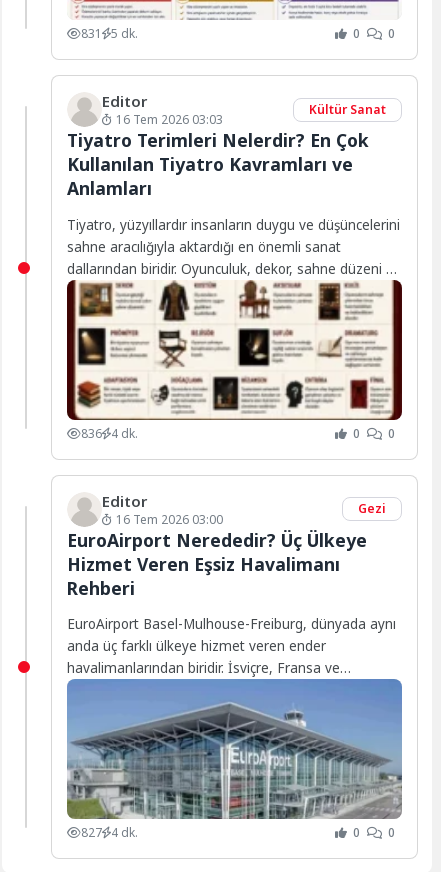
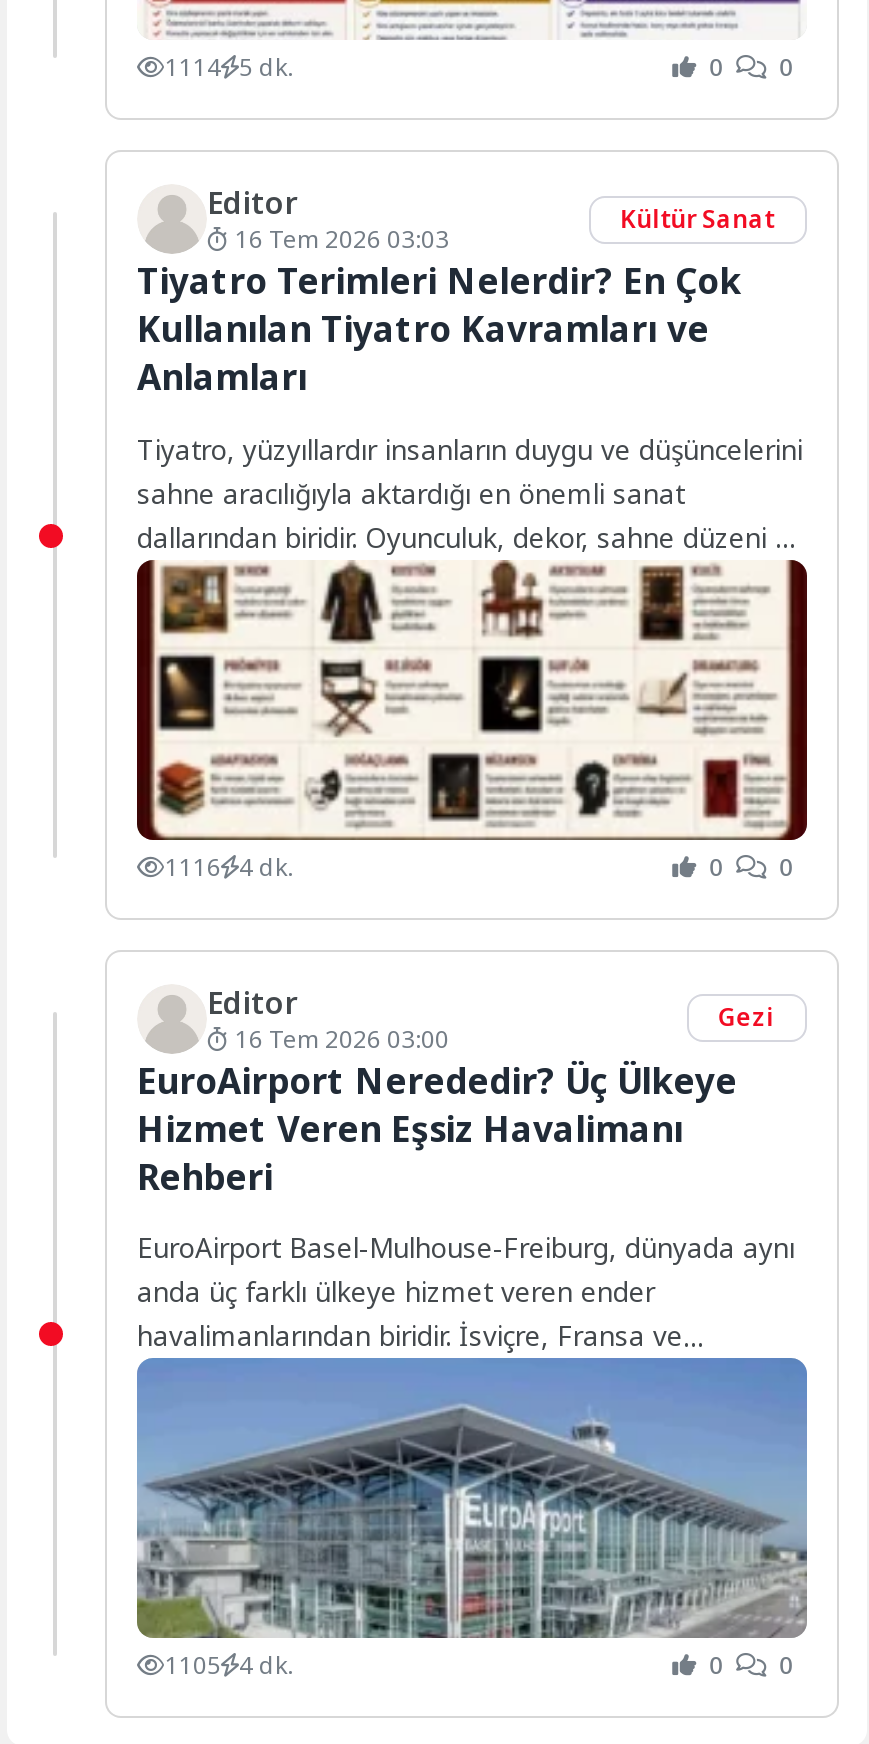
[81,25,138,42] 831 5 dk. -> [165,51,293,85] 1114 5 dk.
[81,425,138,442] 836 4 dk. -> [165,850,293,884] 1116 4 dk.
[81,824,138,841] 827 4 dk. -> [165,1649,293,1683] 1105 4 dk.

